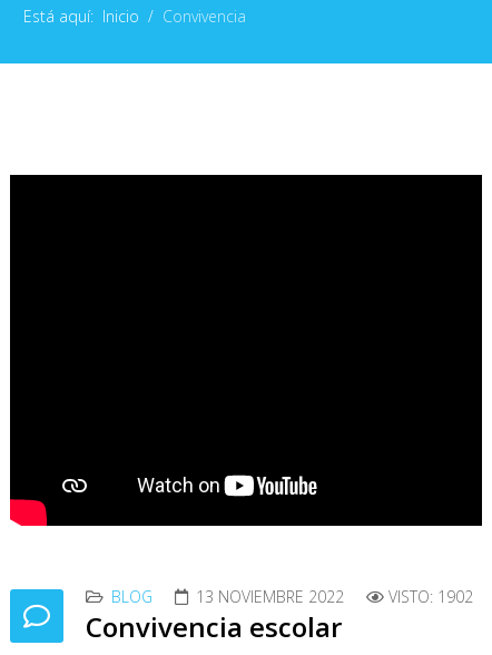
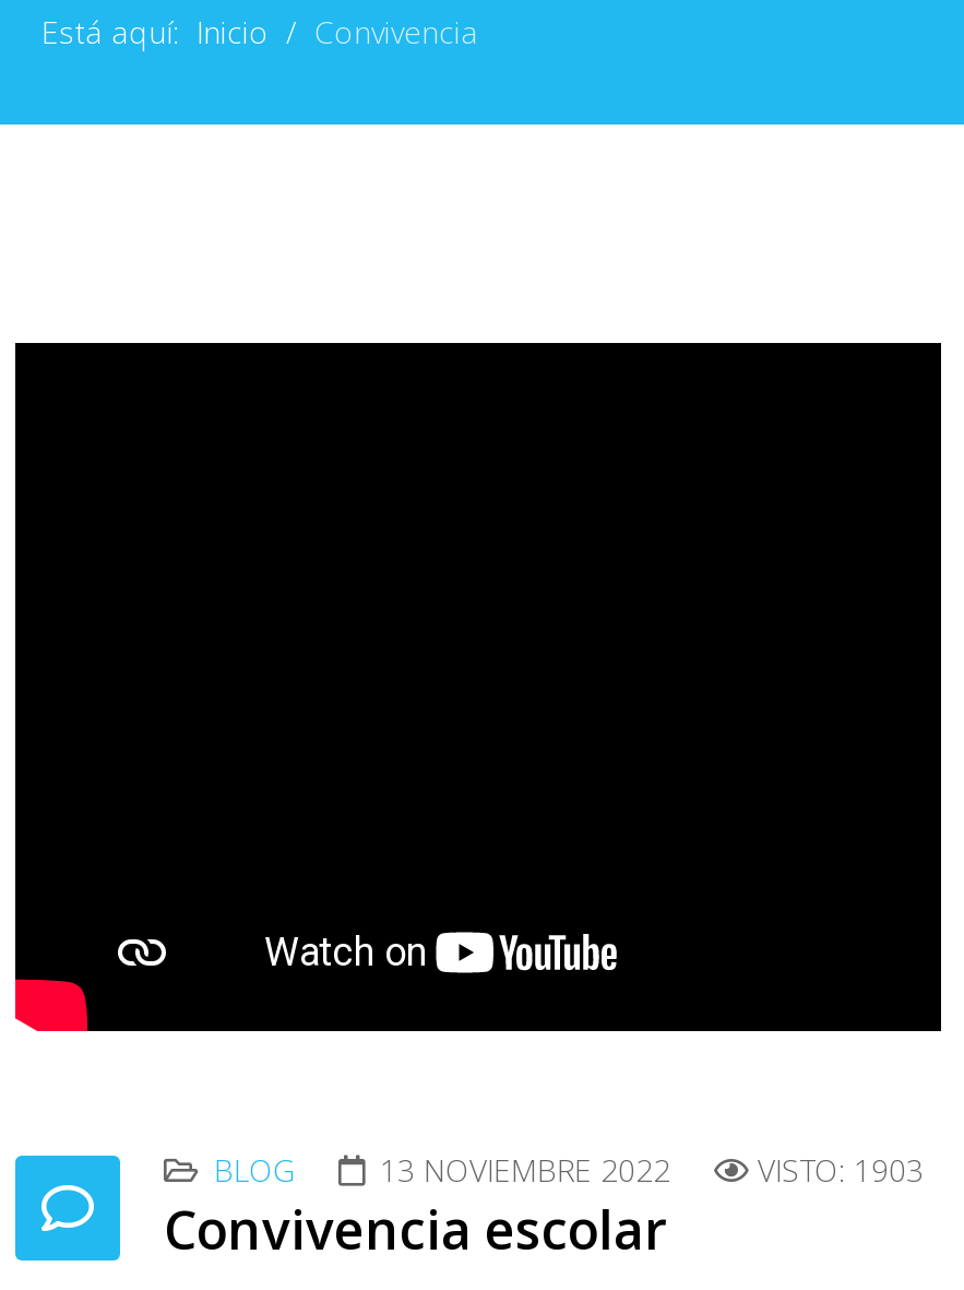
[388,586,473,607] VISTO: 1902 -> [758,1149,924,1191] VISTO: 1903

